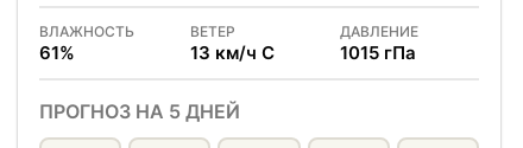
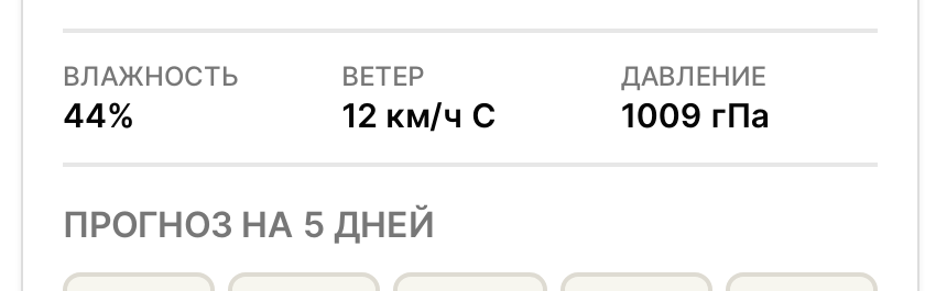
[39,42,75,64] 61% -> [63,94,135,135] 44%
[190,42,274,64] 13 км/ч С -> [342,94,496,135] 12 км/ч С
[340,42,416,64] 1015 гПа -> [621,94,770,135] 1009 гПа

